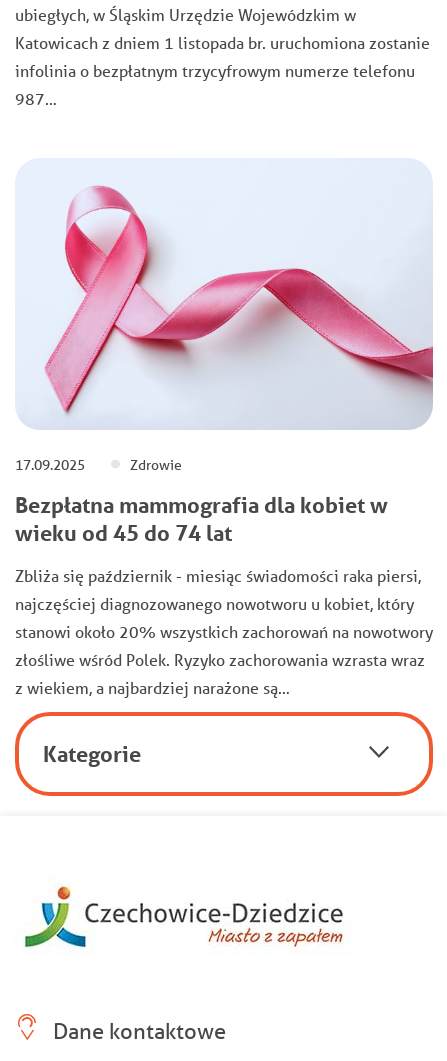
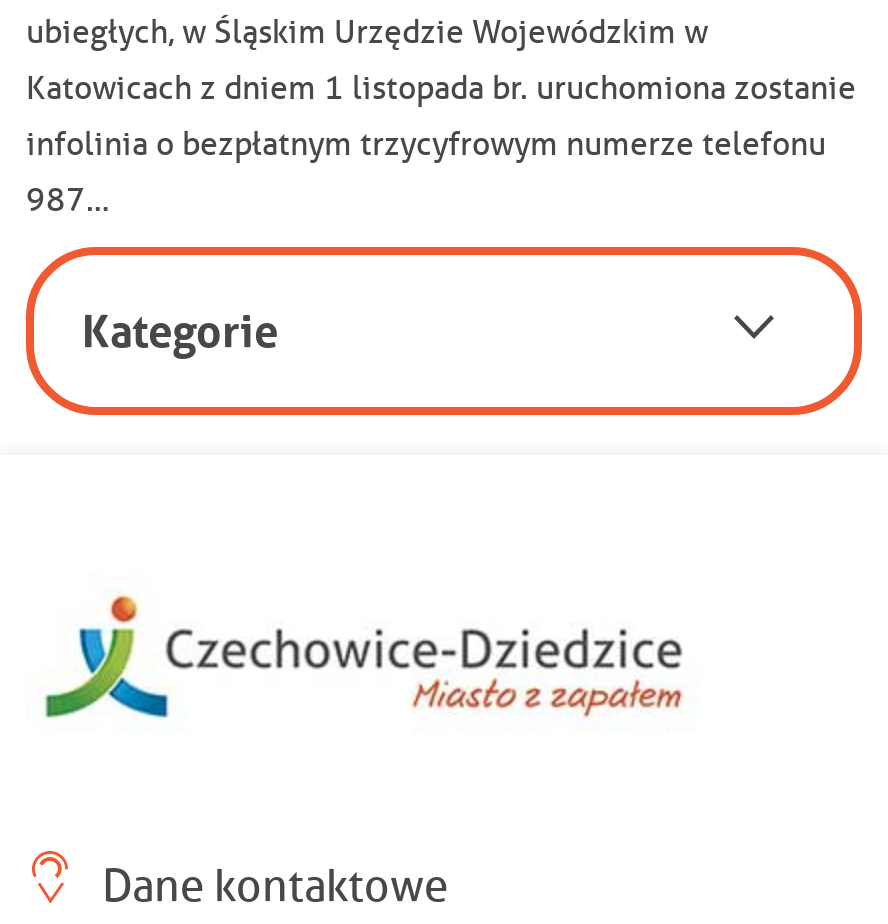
[15,159,434,698] [image] | 17.09.2025 | Zdrowie | Bezpłatna mammografia dla kobiet w | wieku od 45 do 74 lat | Zbliża się październik - miesiąc świadomości raka piersi, | najczęściej diagnozowanego nowotworu u kobiet, który | stanowi około 20% wszystkich zachorowań na nowotwory | złośliwe wśród Polek. Ryzyko zachorowania wzrasta wraz | z wiekiem, a najbardziej narażone są… -> none

